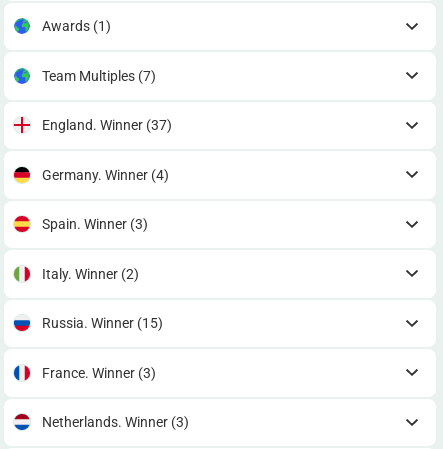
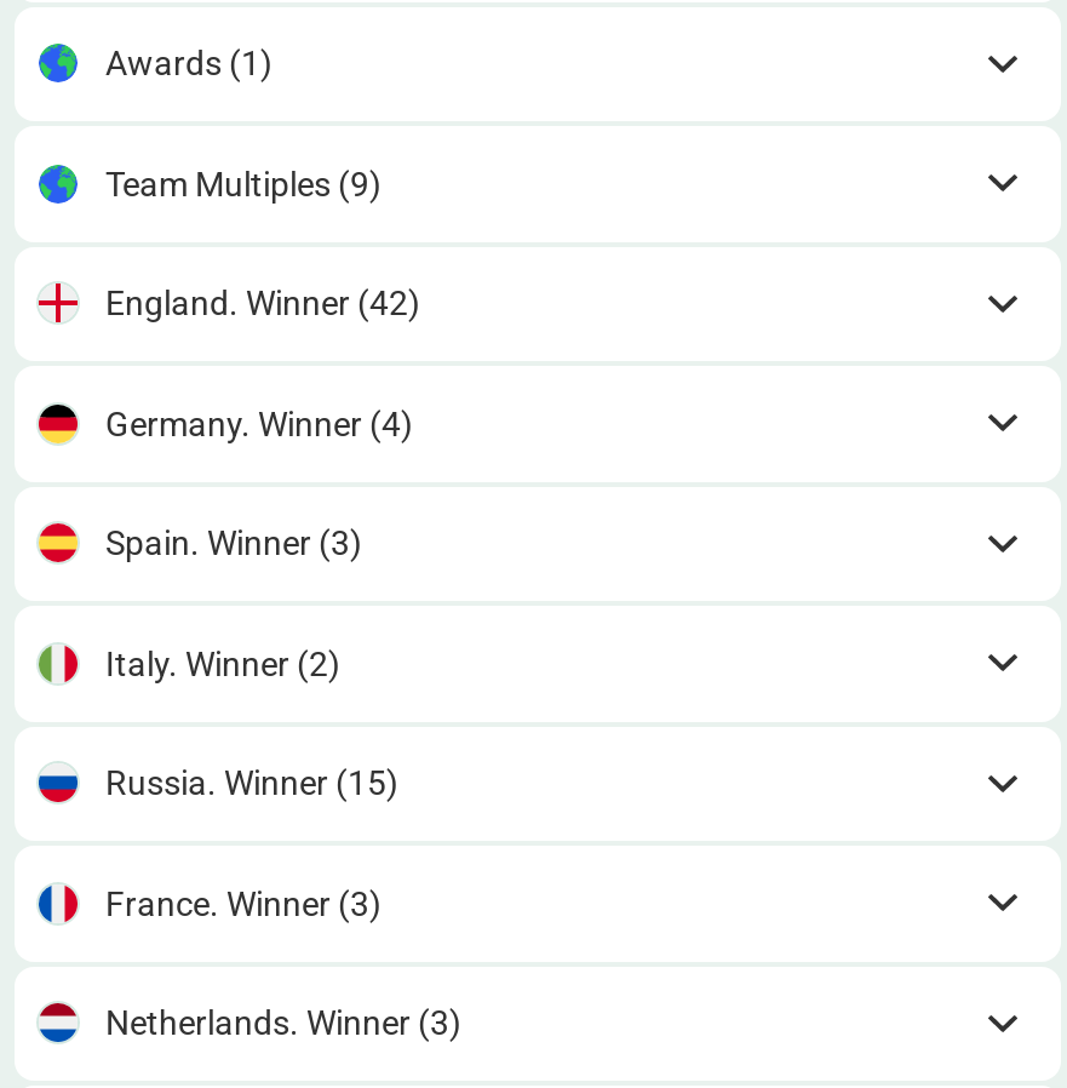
[41,68,155,84] Team Multiples (7) -> [105,164,382,203] Team Multiples (9)
[41,117,171,133] England. Winner (37) -> [105,284,420,323] England. Winner (42)

